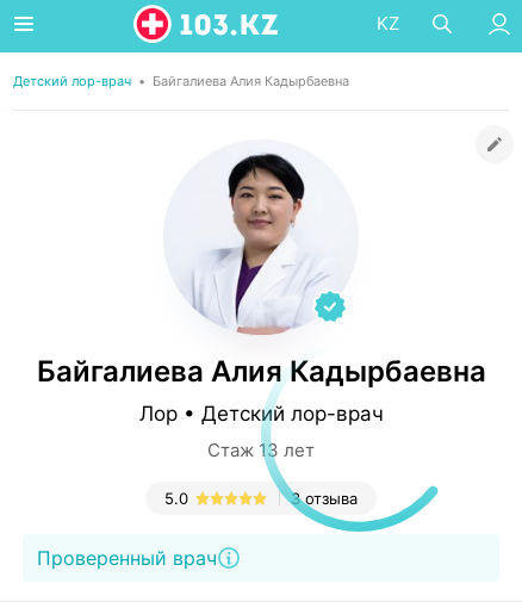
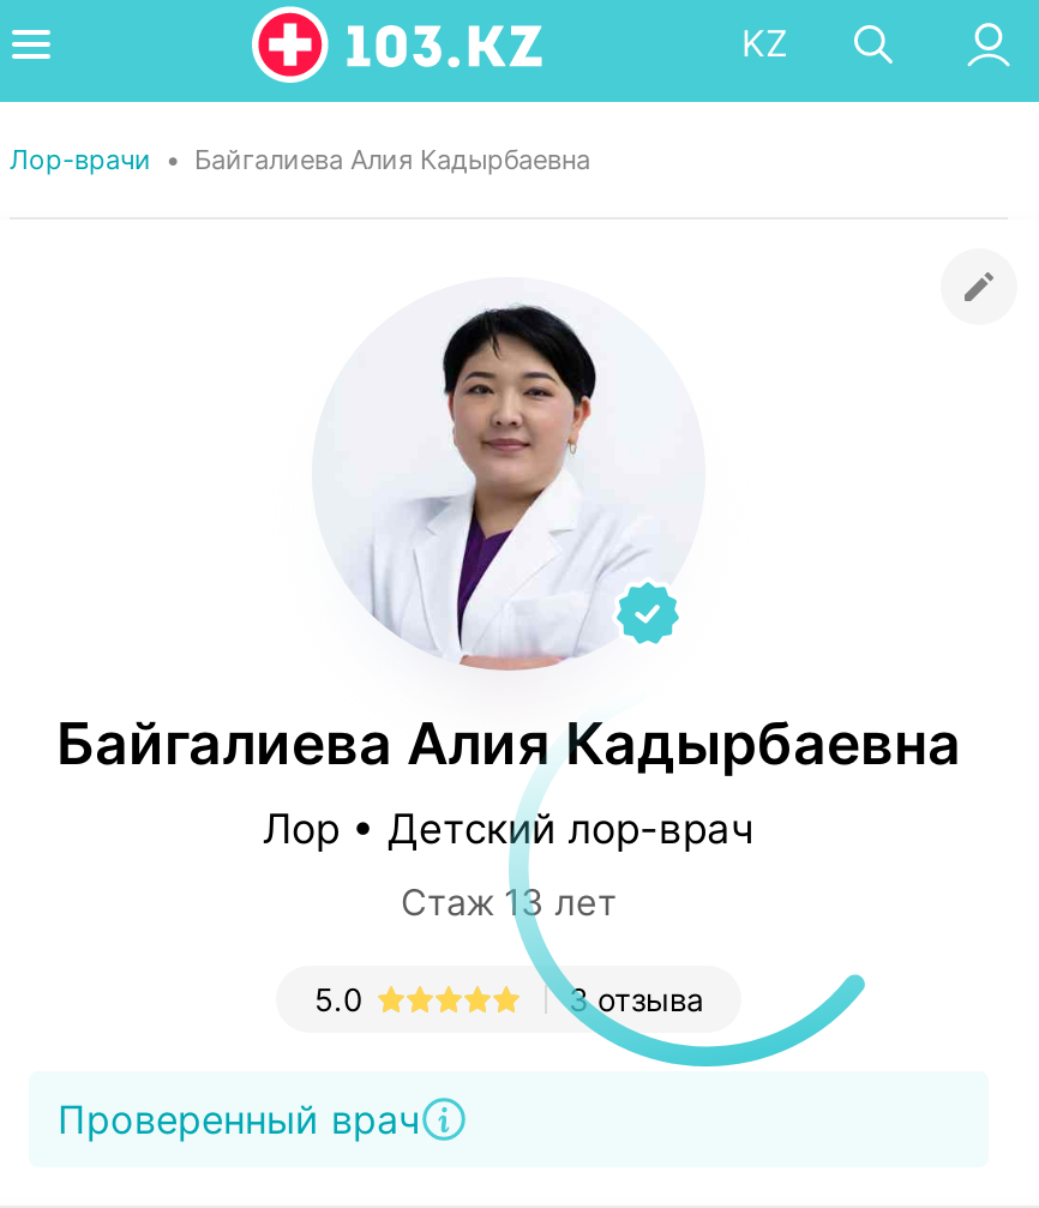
[13,73,349,89] Детский лор-врач • Байгалиева Алия Кадырбаевна -> [10,143,590,176] Лор-врачи • Байгалиева Алия Кадырбаевна

